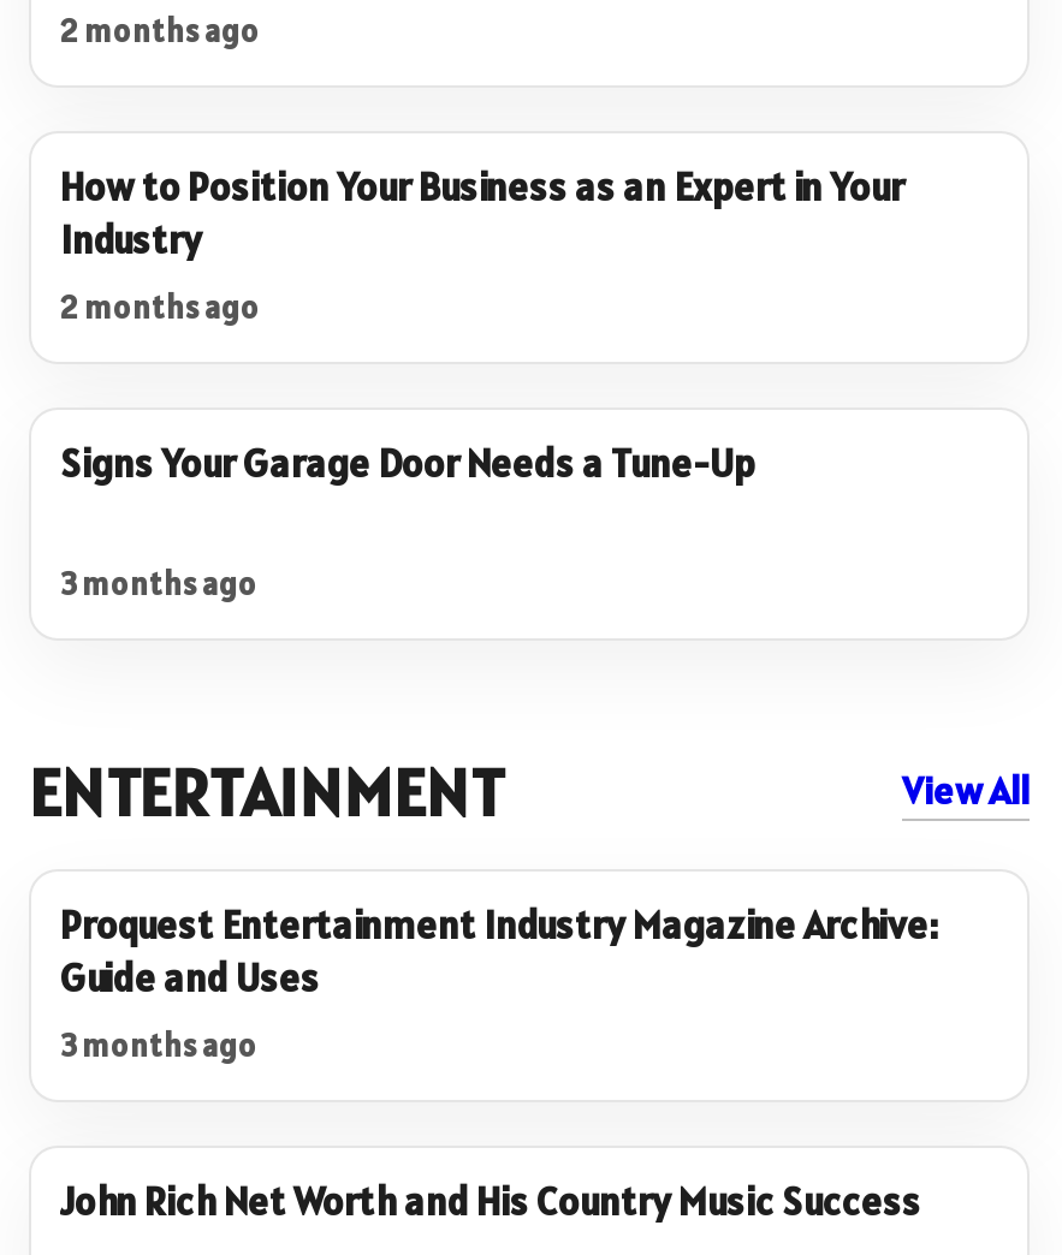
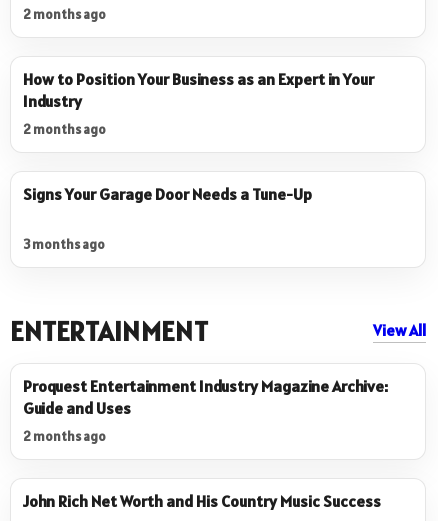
[60,1025,257,1066] 3 months ago -> [23,428,106,445] 2 months ago

